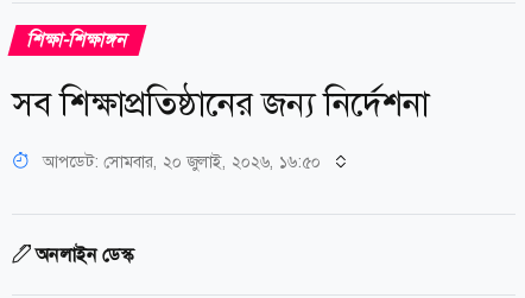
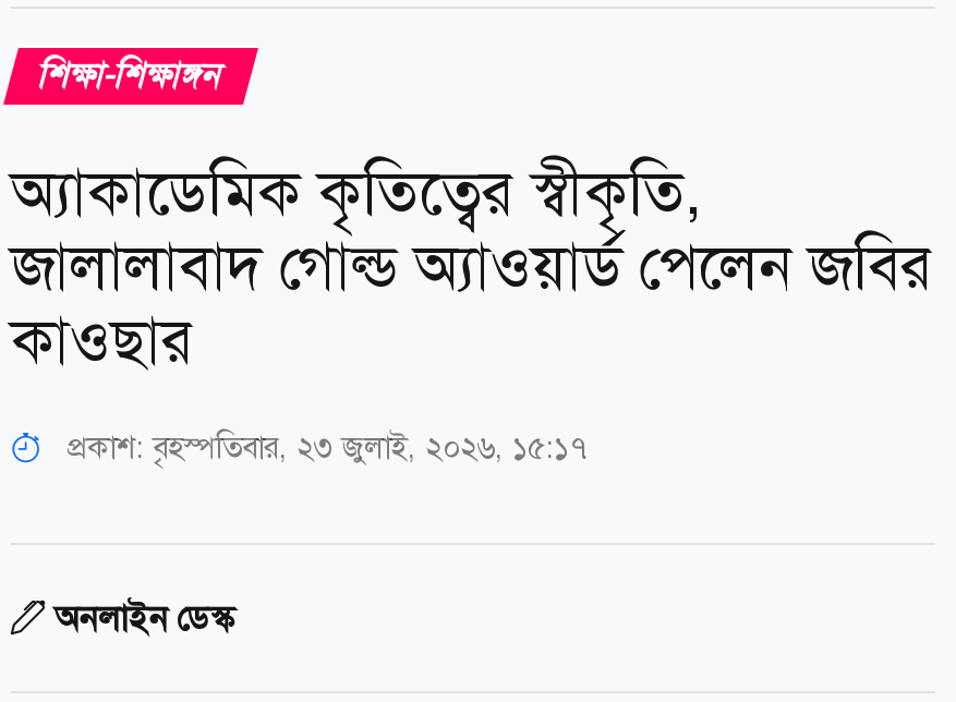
[12,82,429,125] সব শিক্ষাপ্রতিষ্ঠানের জন্য নির্দেশনা -> [11,153,933,382] অ্যাকাডেমিক কৃতিত্বের স্বীকৃতি, | জালালাবাদ গোল্ড অ্যাওয়ার্ড পেলেন জবির | কাওছার
[43,150,321,172] আপডেট: সোমবার, ২০ জুলাই, ২০২৬, ১৬:৫০ -> [59,428,586,467] প্রকাশ: বৃহস্পতিবার, ২৩ জুলাই, ২০২৬, ১৫:১৭

